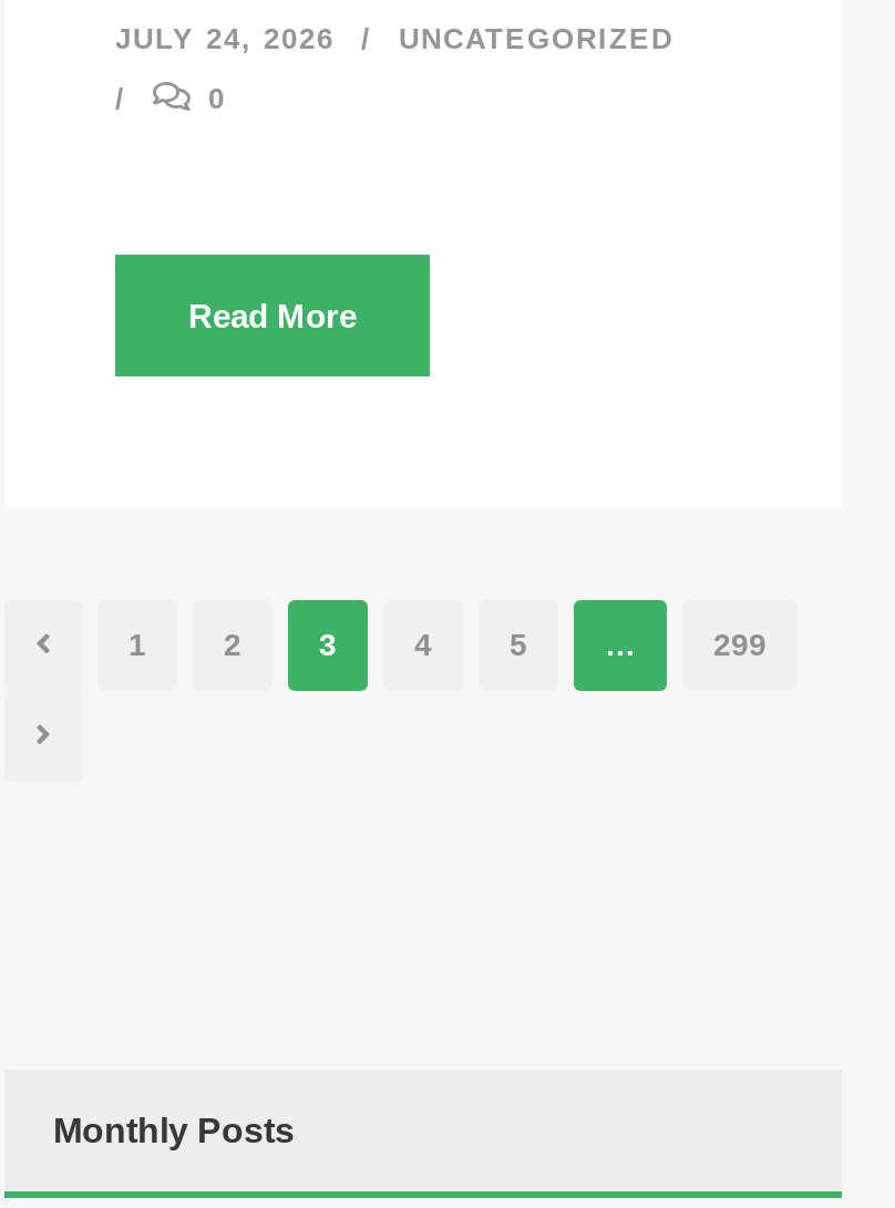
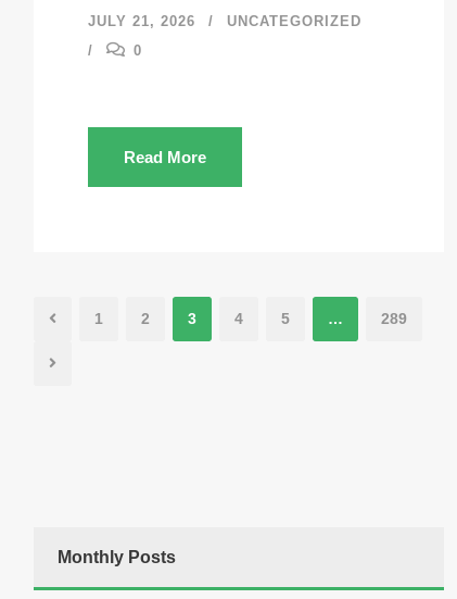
[115,22,673,55] JULY 24, 2026 UNCATEGORIZED -> [88,13,361,29] JULY 21, 2026 UNCATEGORIZED
[713,627,767,662] 299 -> [381,310,407,327] 289

